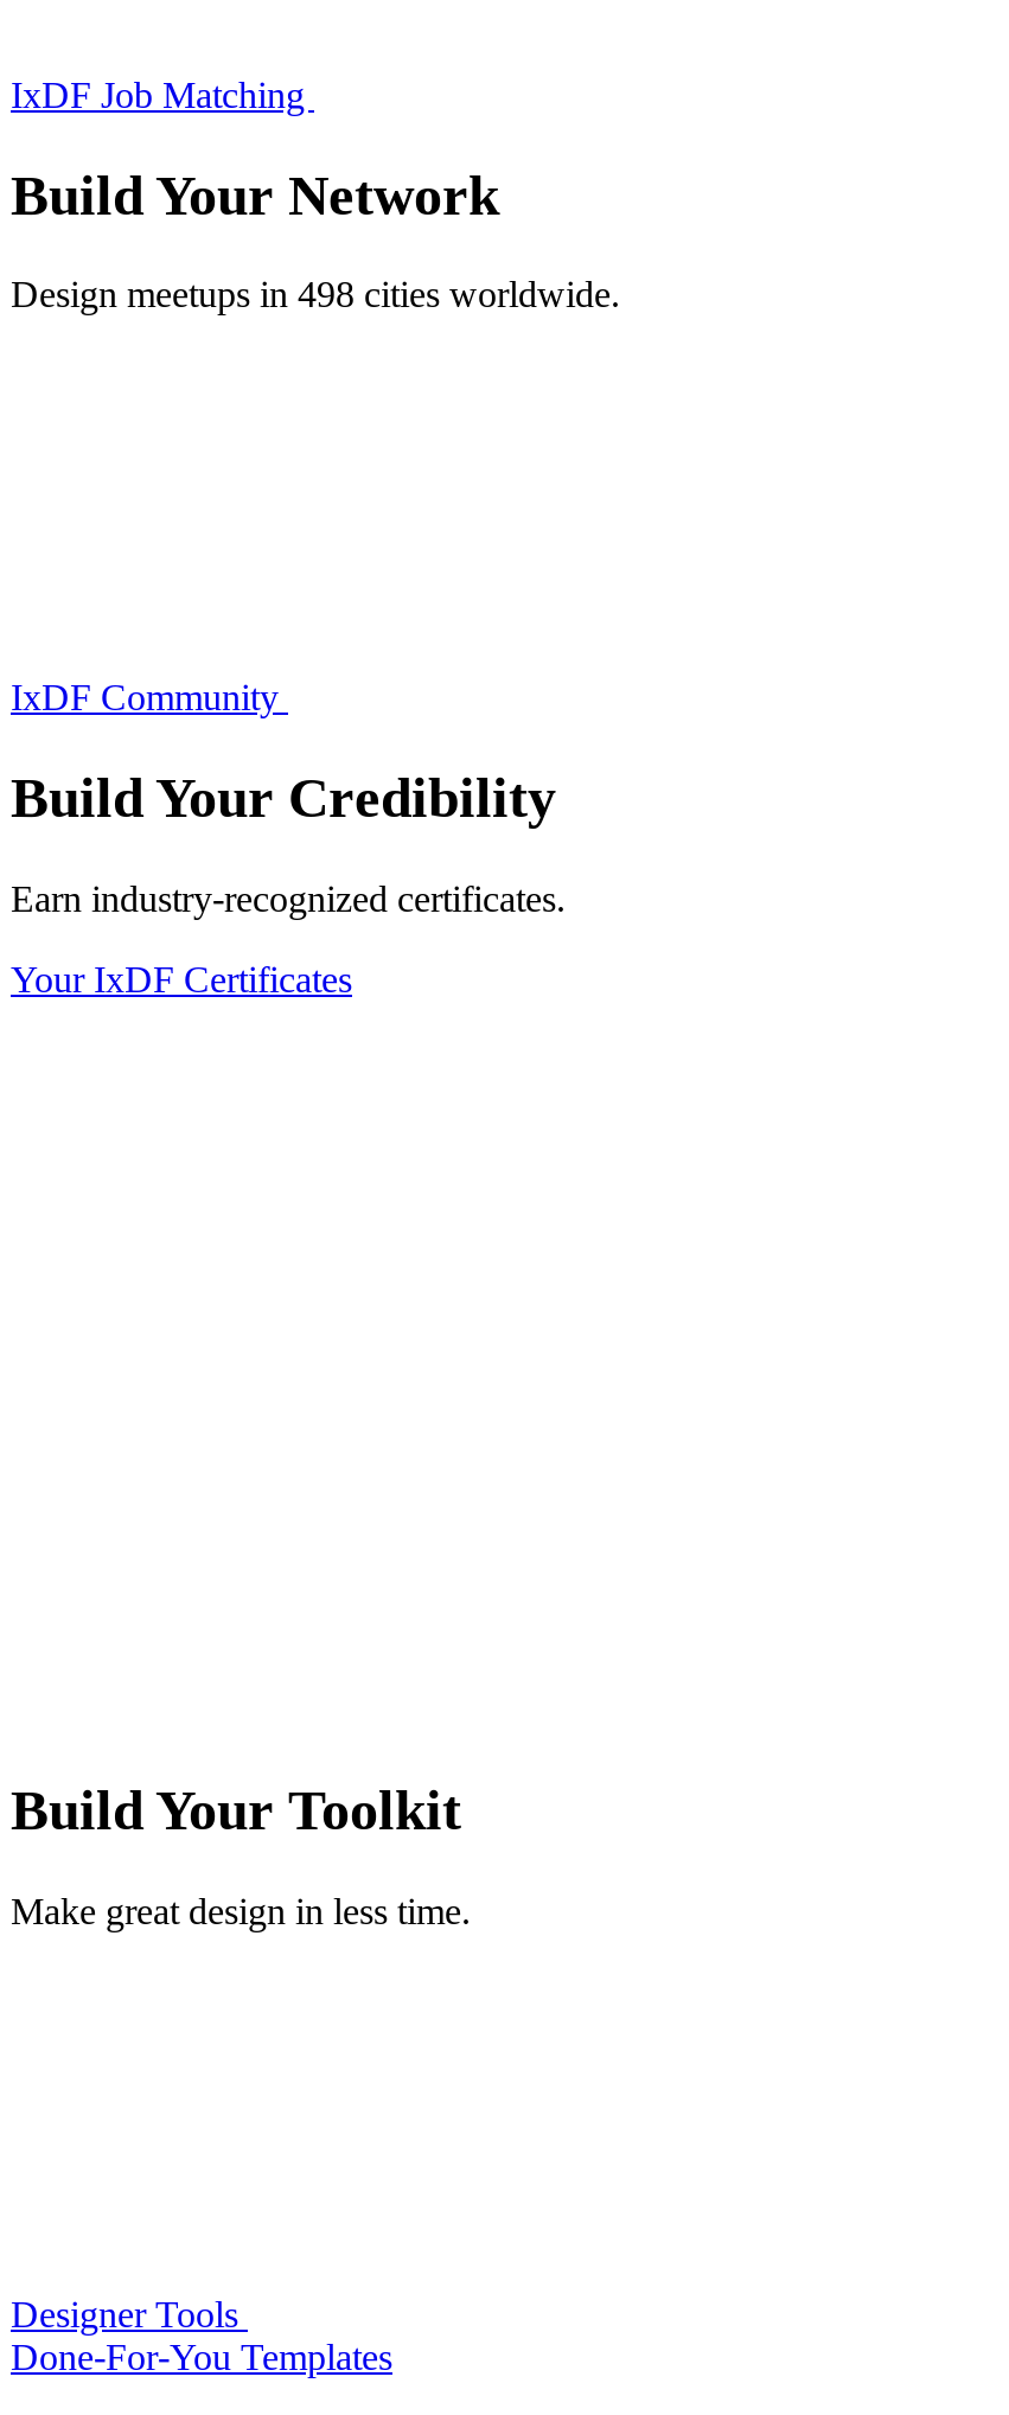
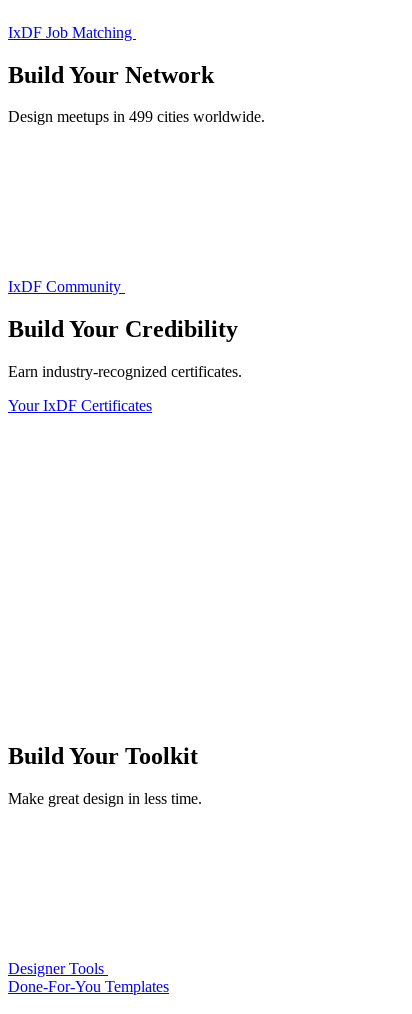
[11,275,620,315] Design meetups in 498 cities worldwide. -> [8,108,265,125] Design meetups in 499 cities worldwide.

